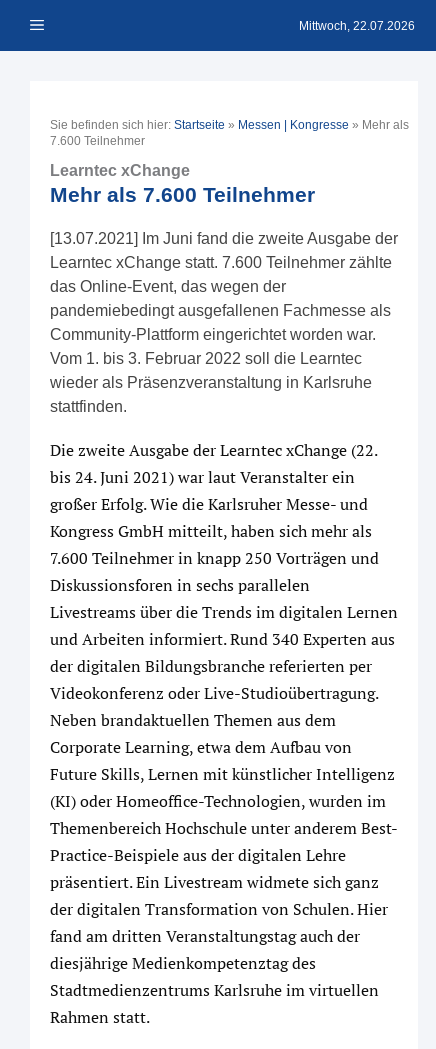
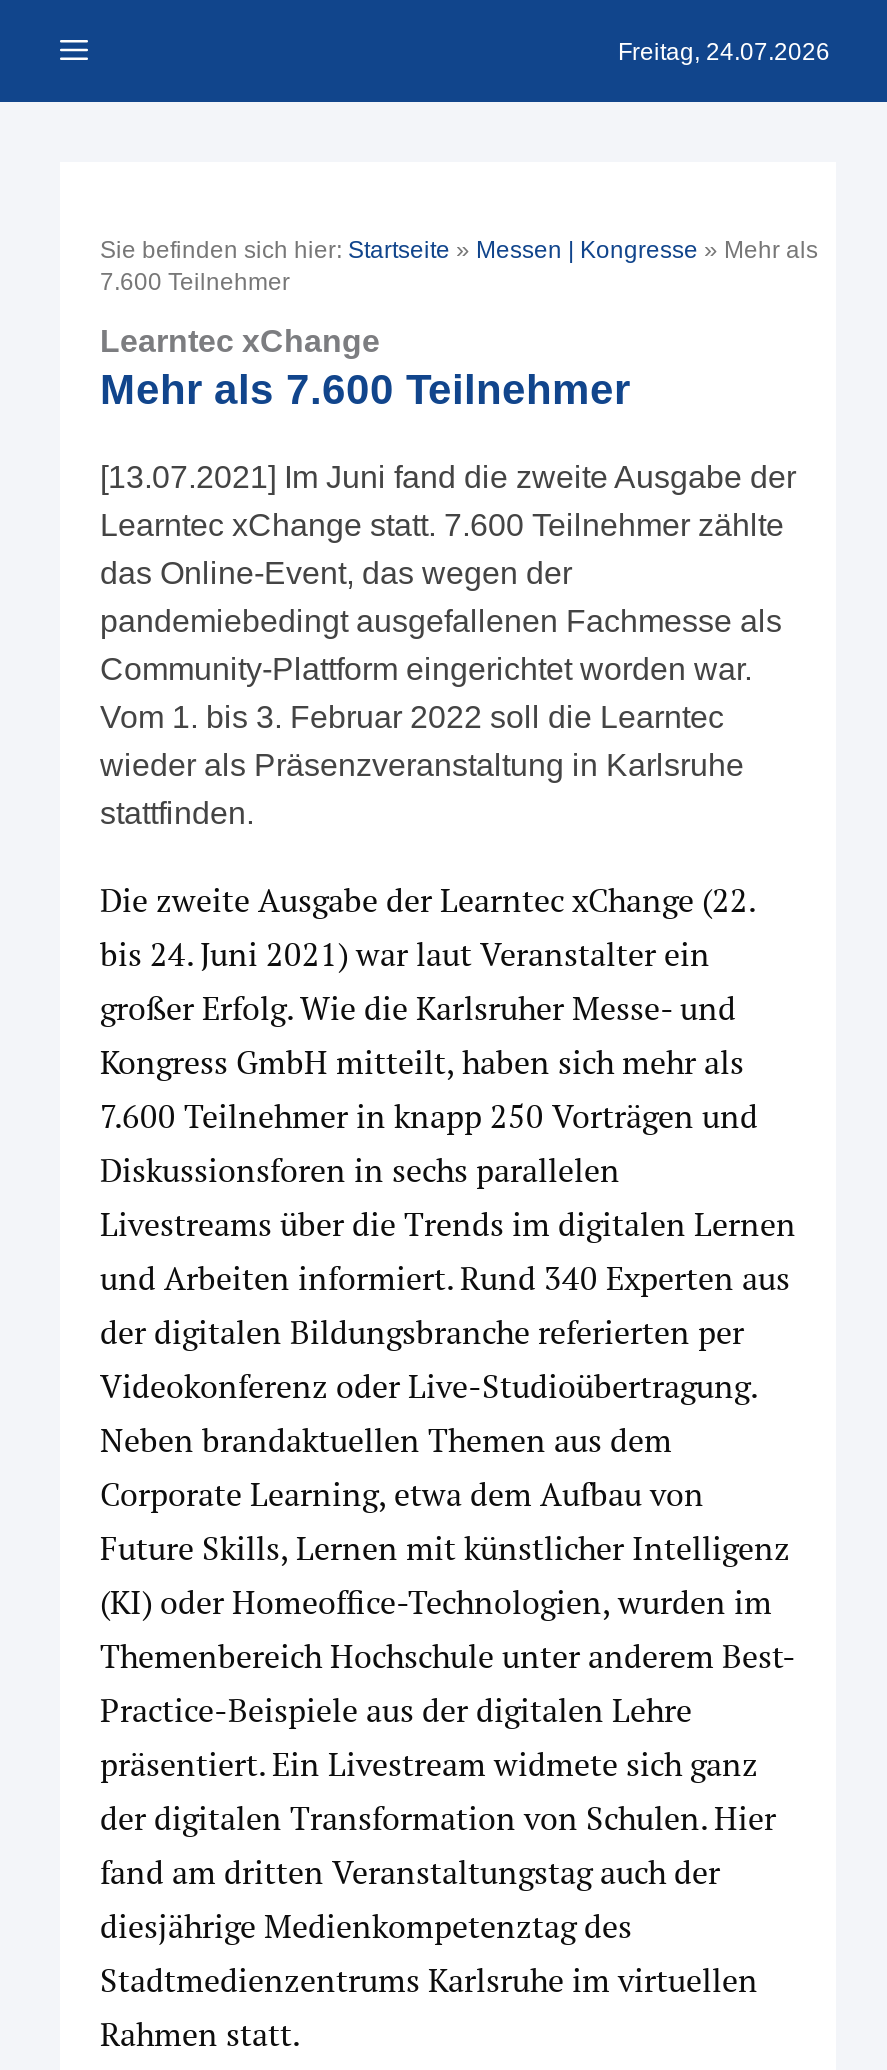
[299,18,415,32] Mittwoch, 22.07.2026 -> [618,37,830,65] Freitag, 24.07.2026

